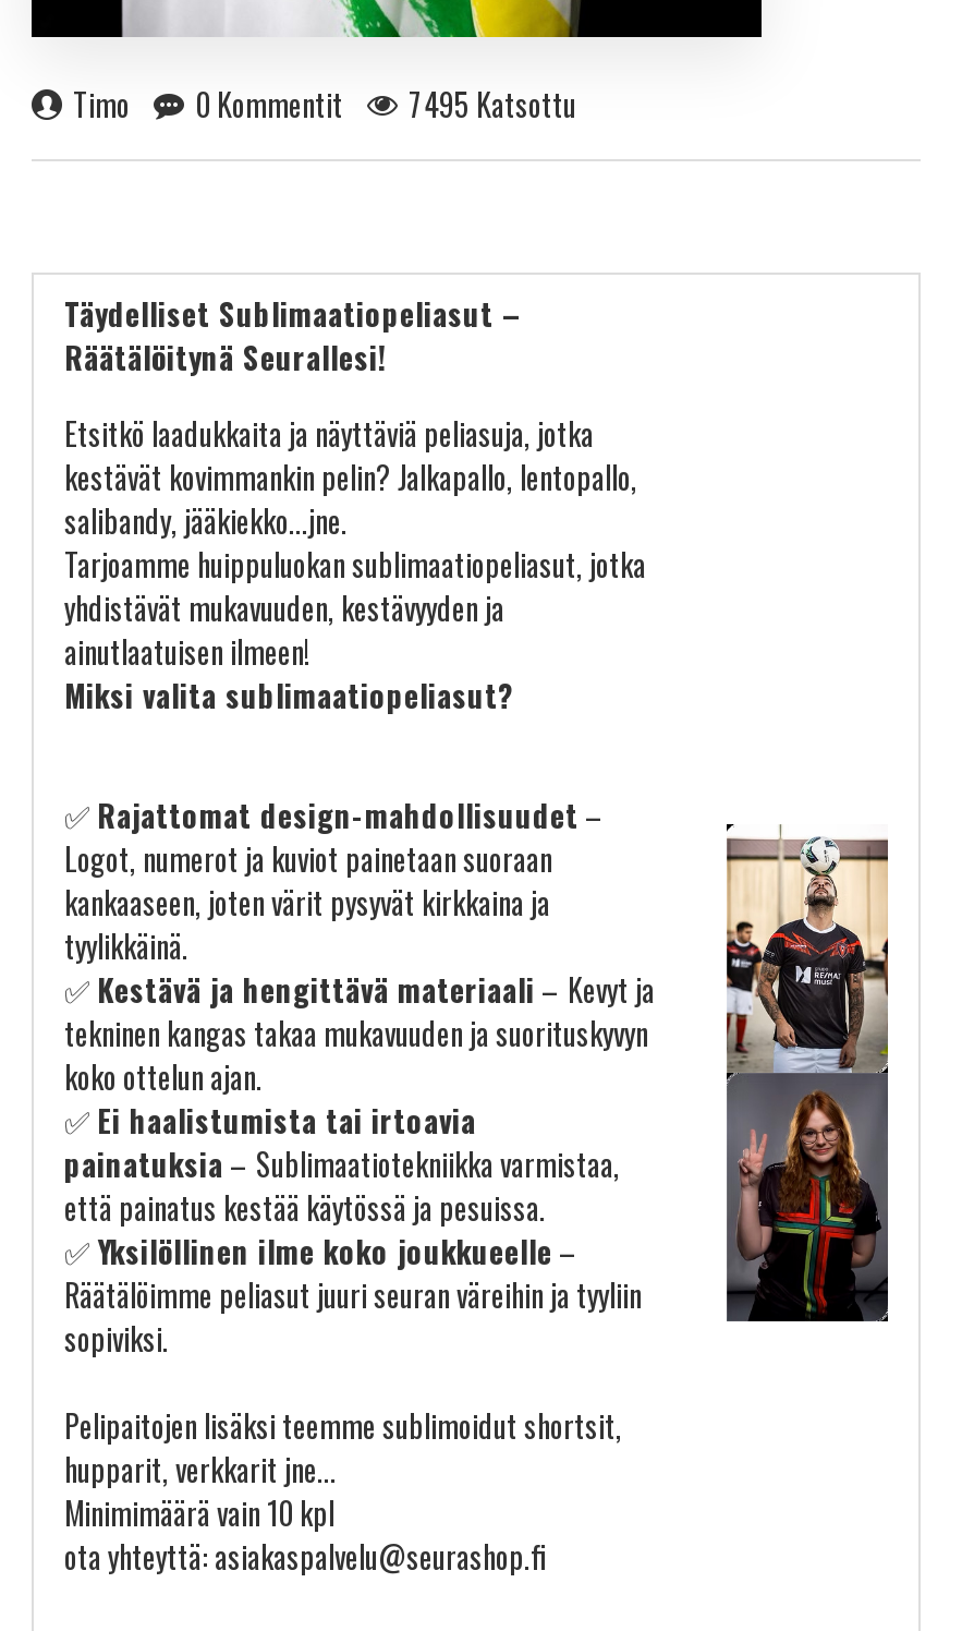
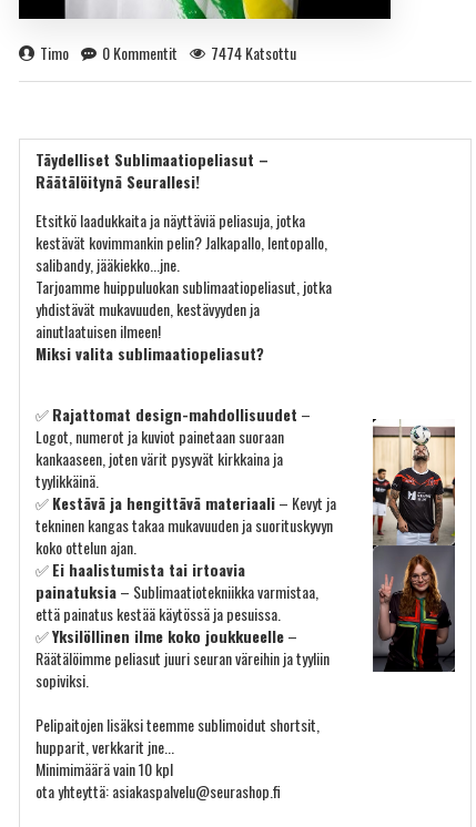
[73,81,576,126] Timo 0 Kommentit 7495 Katsottu -> [40,41,296,64] Timo 0 Kommentit 7474 Katsottu

